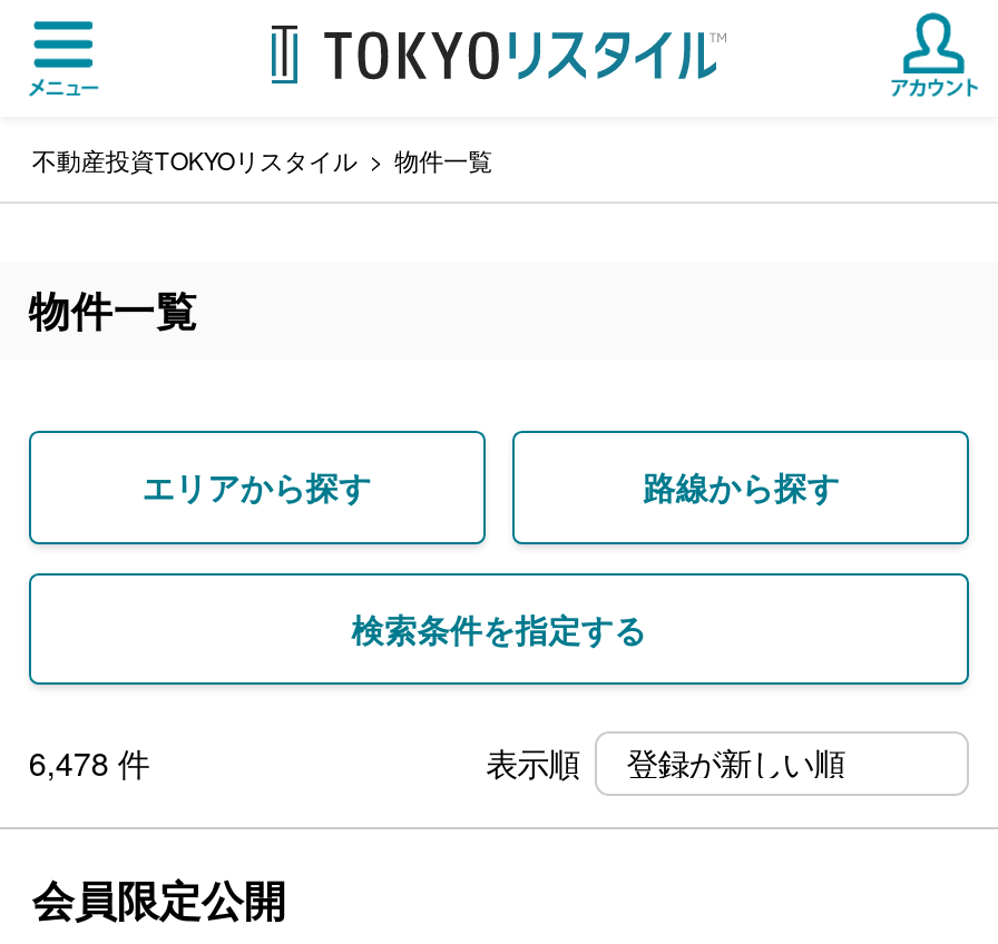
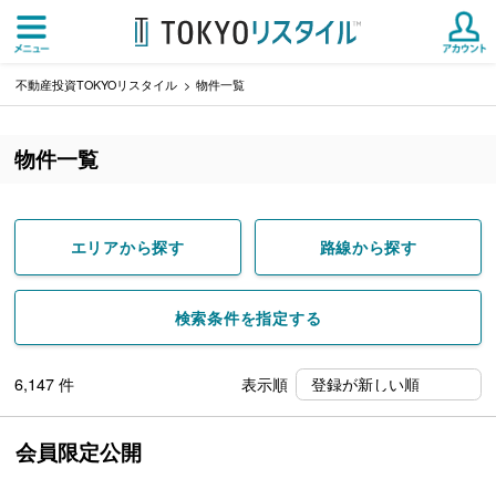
[29,741,149,786] 6,478件 -> [14,373,74,395] 6,147件

